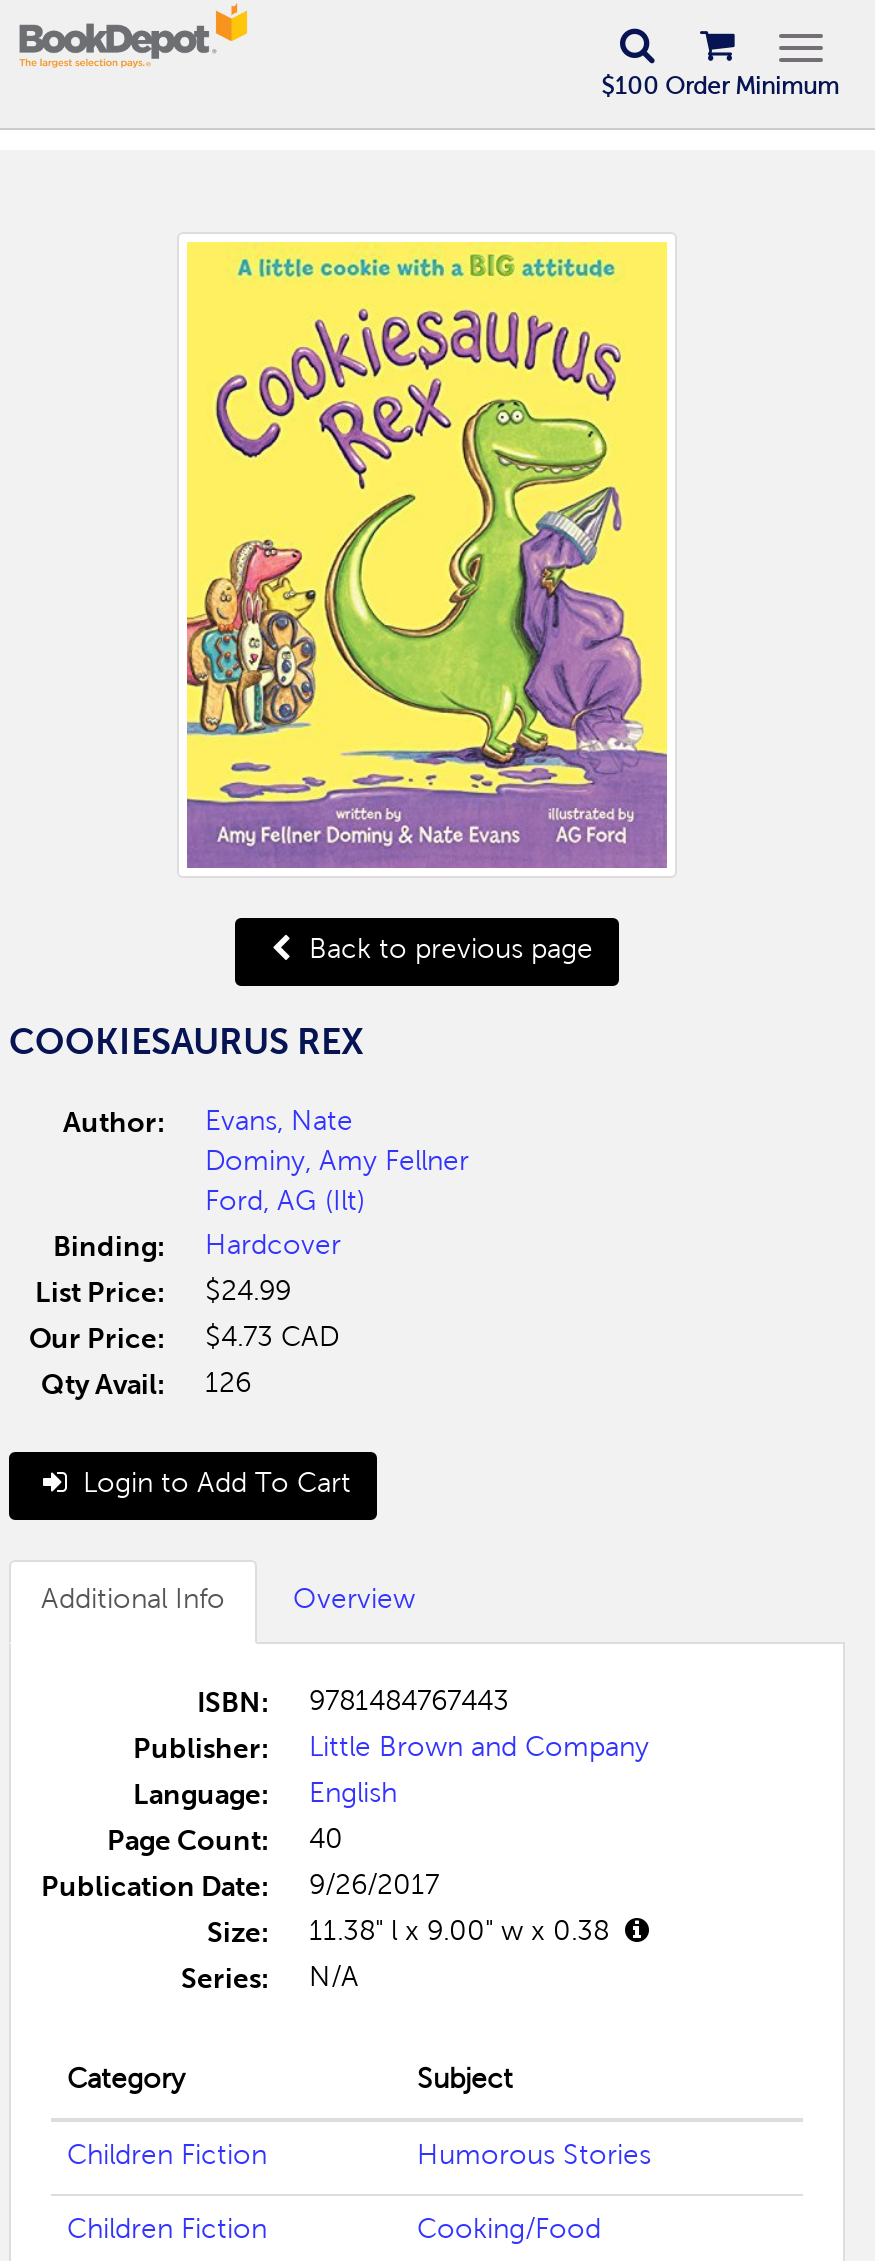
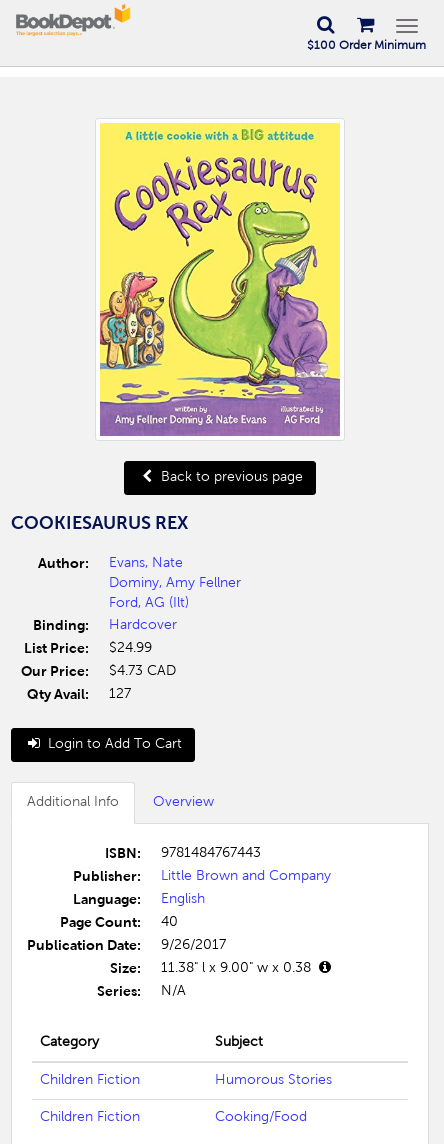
[41,1371,251,1399] Qty Avail: 126 -> [27,688,131,702] Qty Avail: 127

